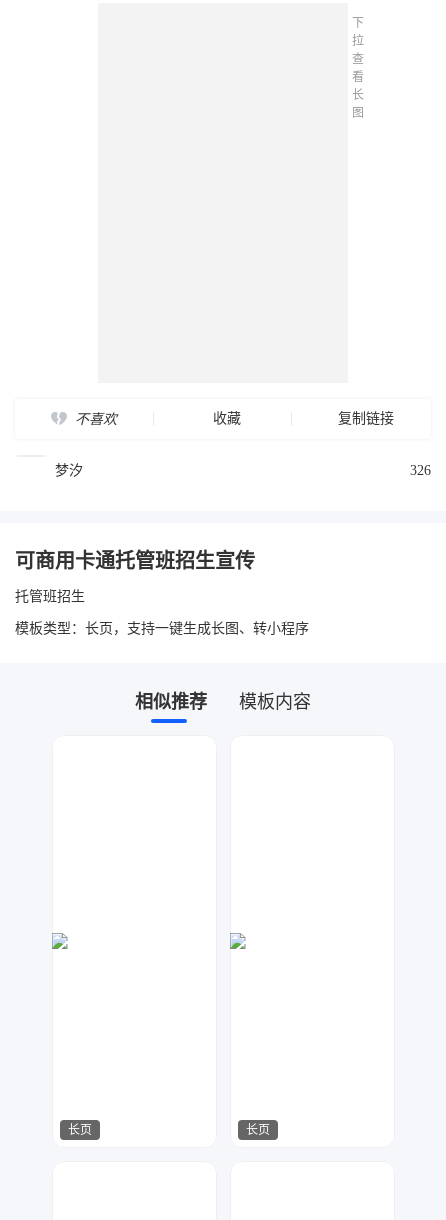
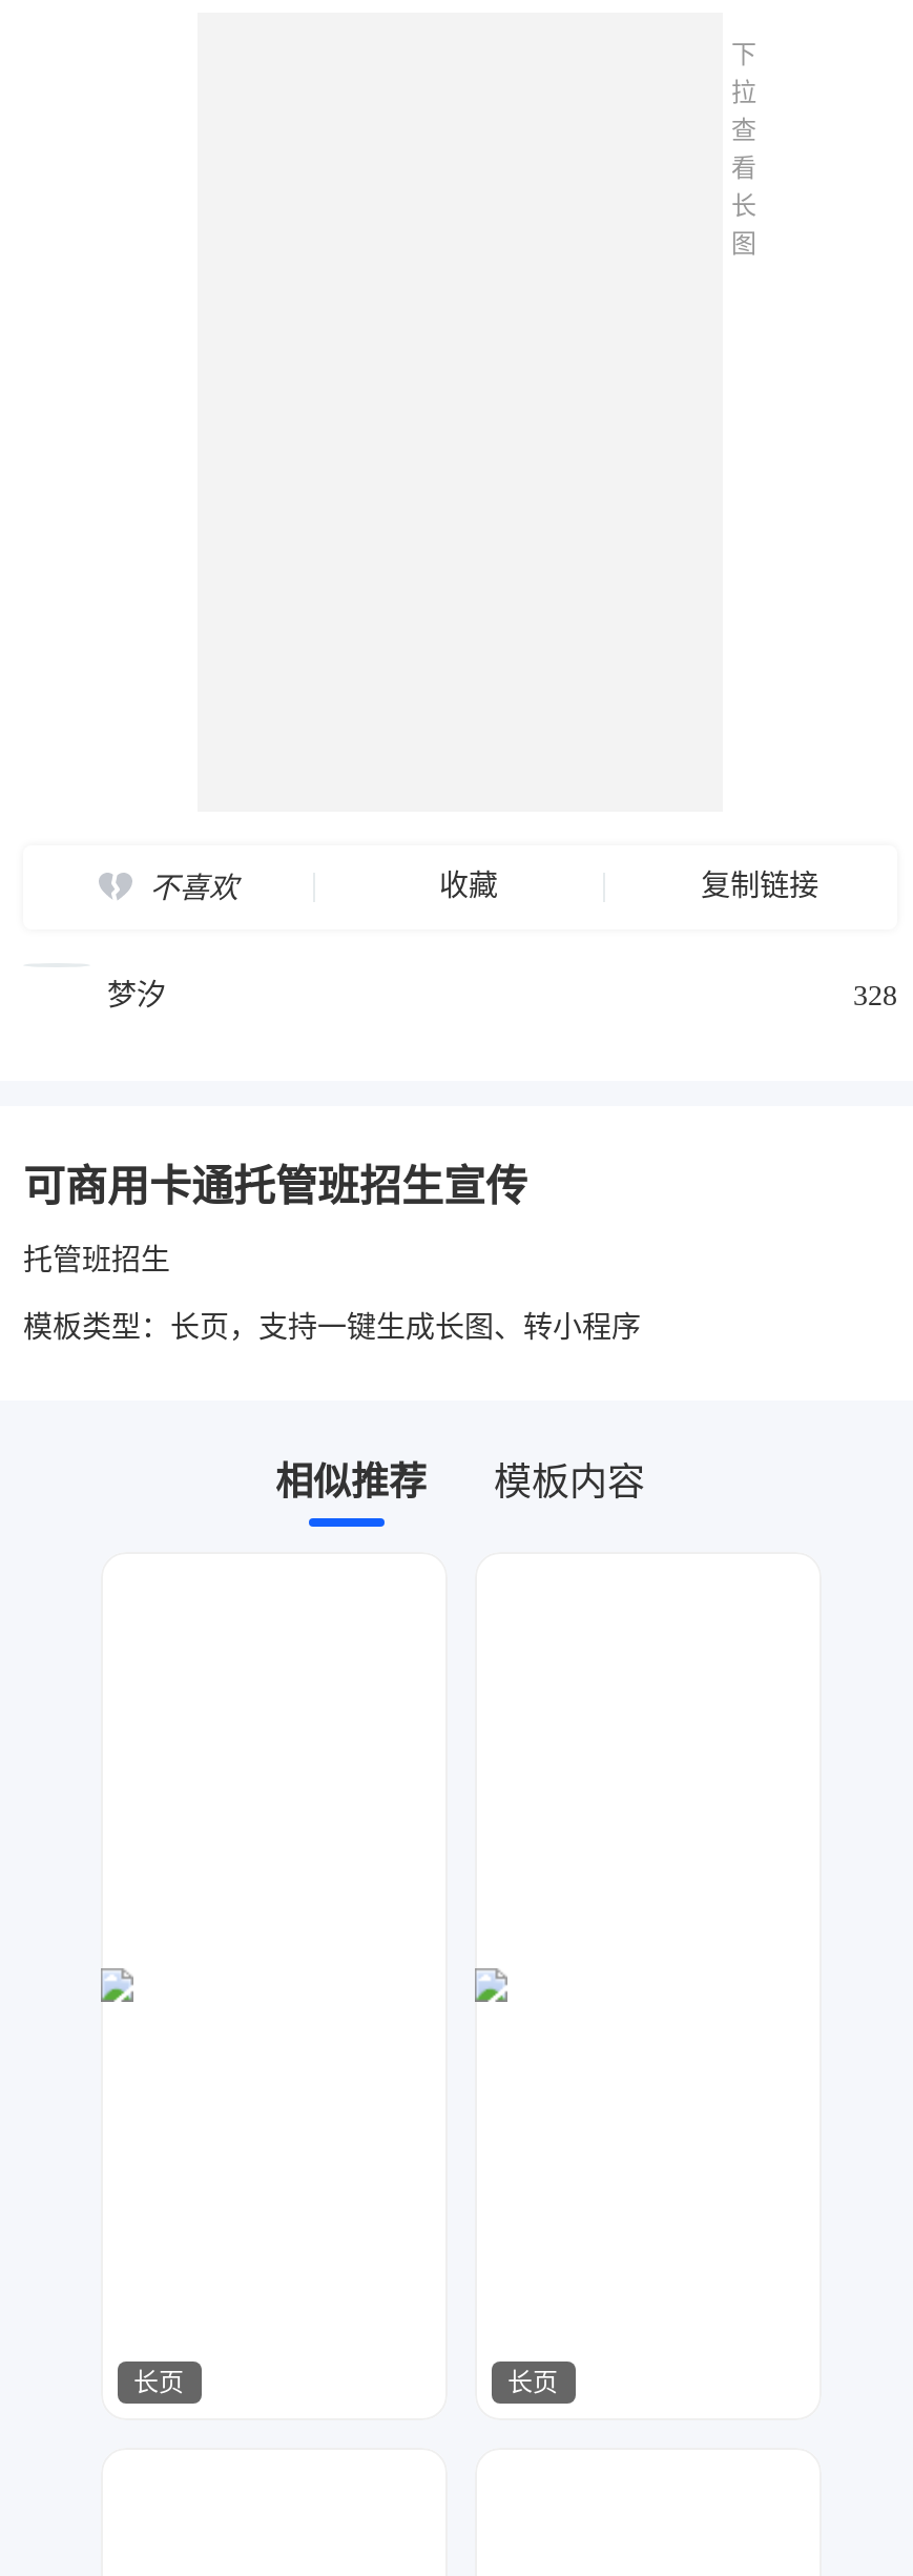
[410,463,431,478] 326 -> [853,980,897,1011] 328

